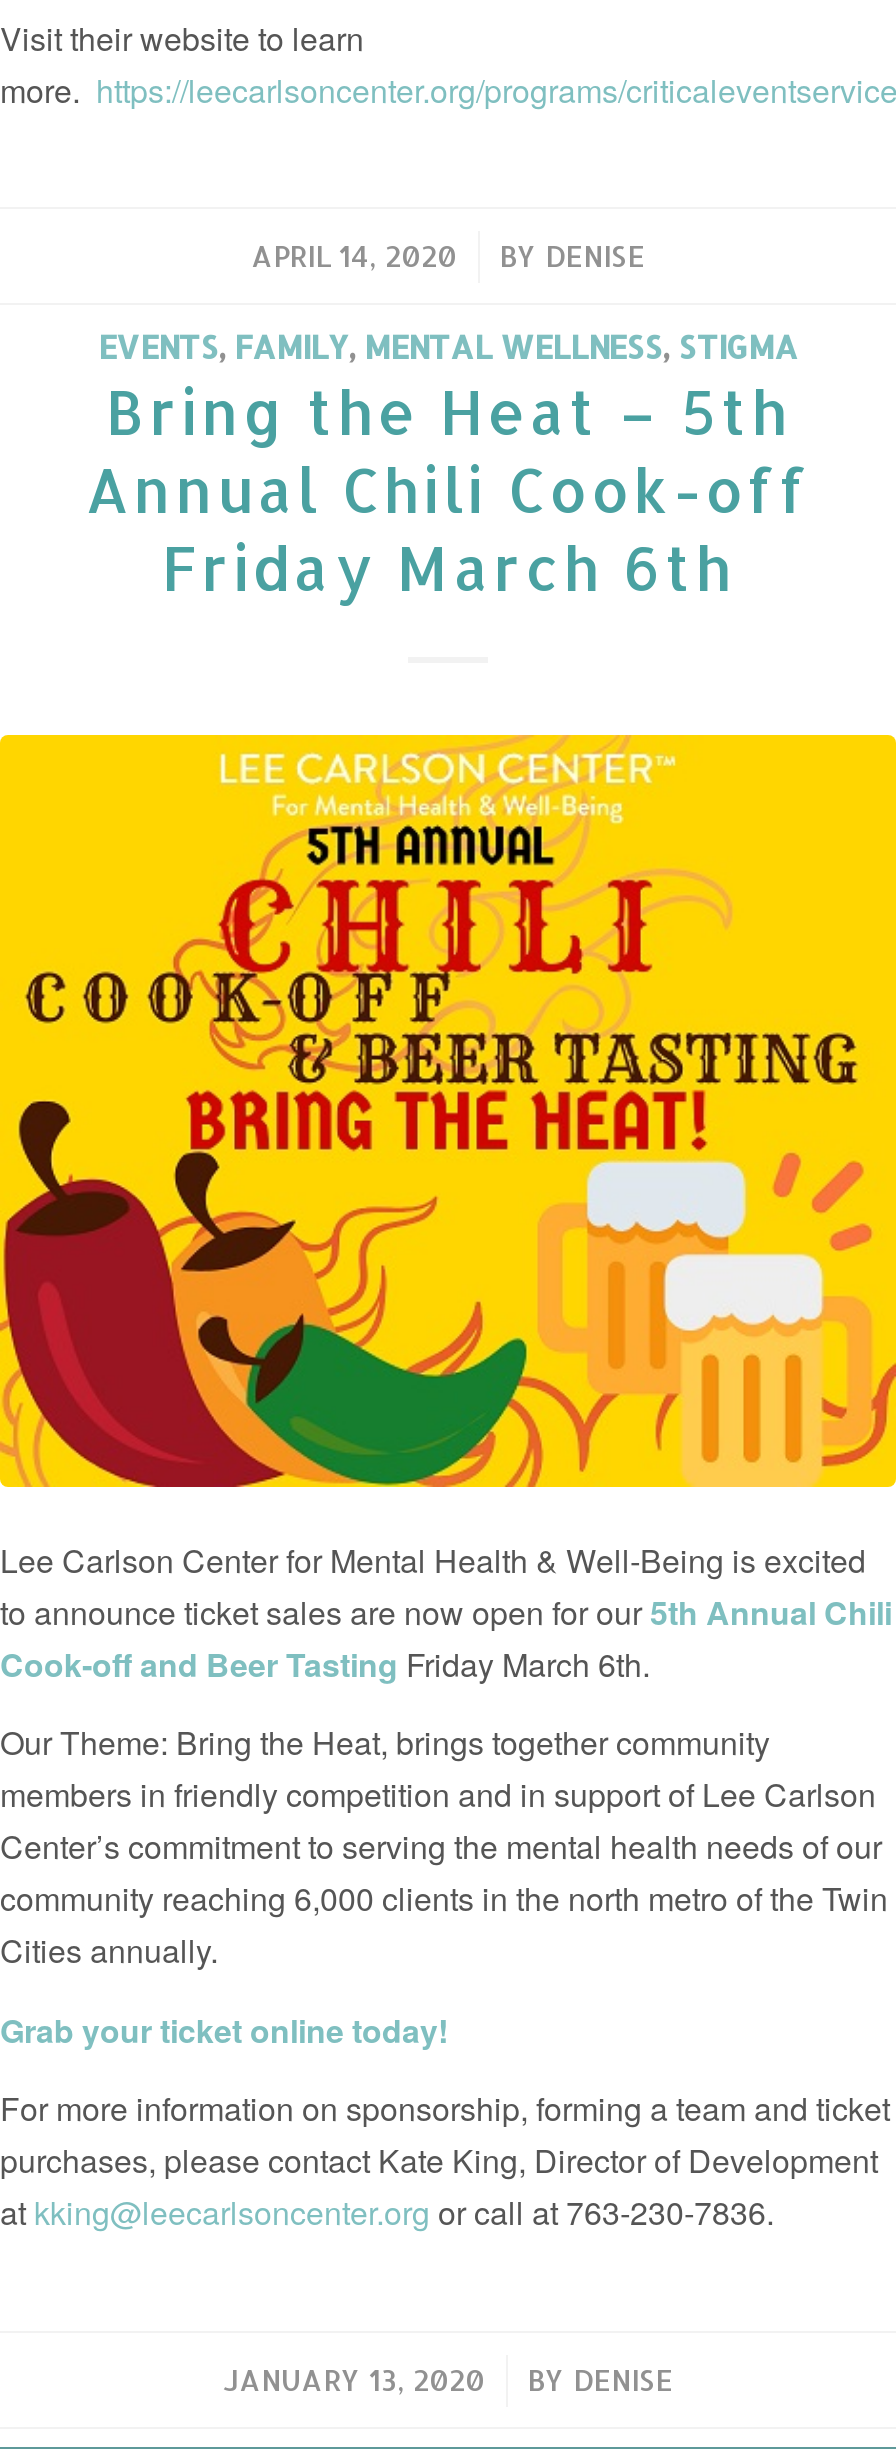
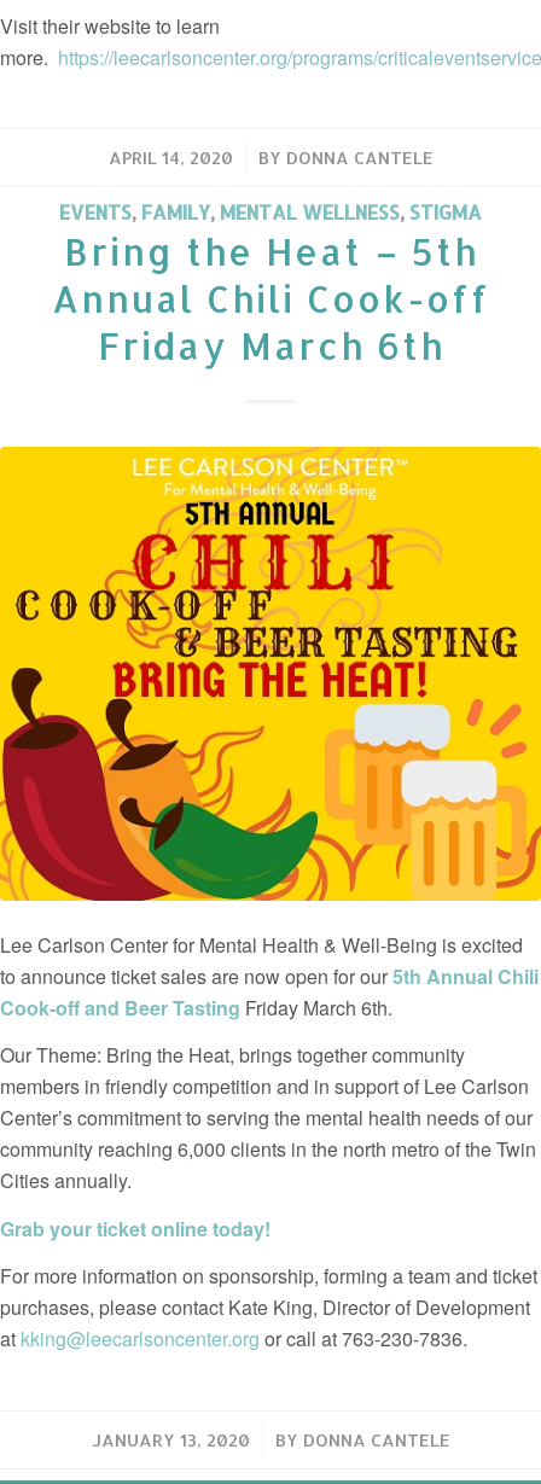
[499,238,645,276] BY DENISE -> [258,147,433,170] BY DONNA CANTELE
[527,2361,673,2399] BY DENISE -> [275,1428,450,1451] BY DONNA CANTELE

